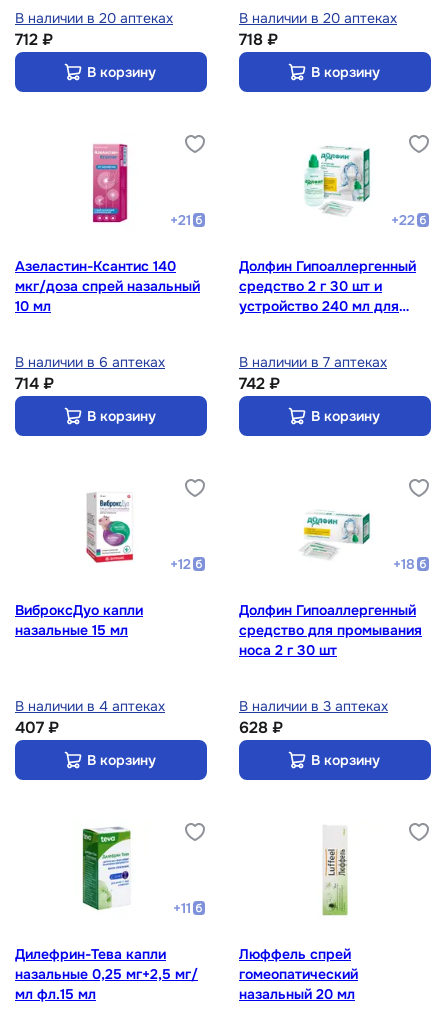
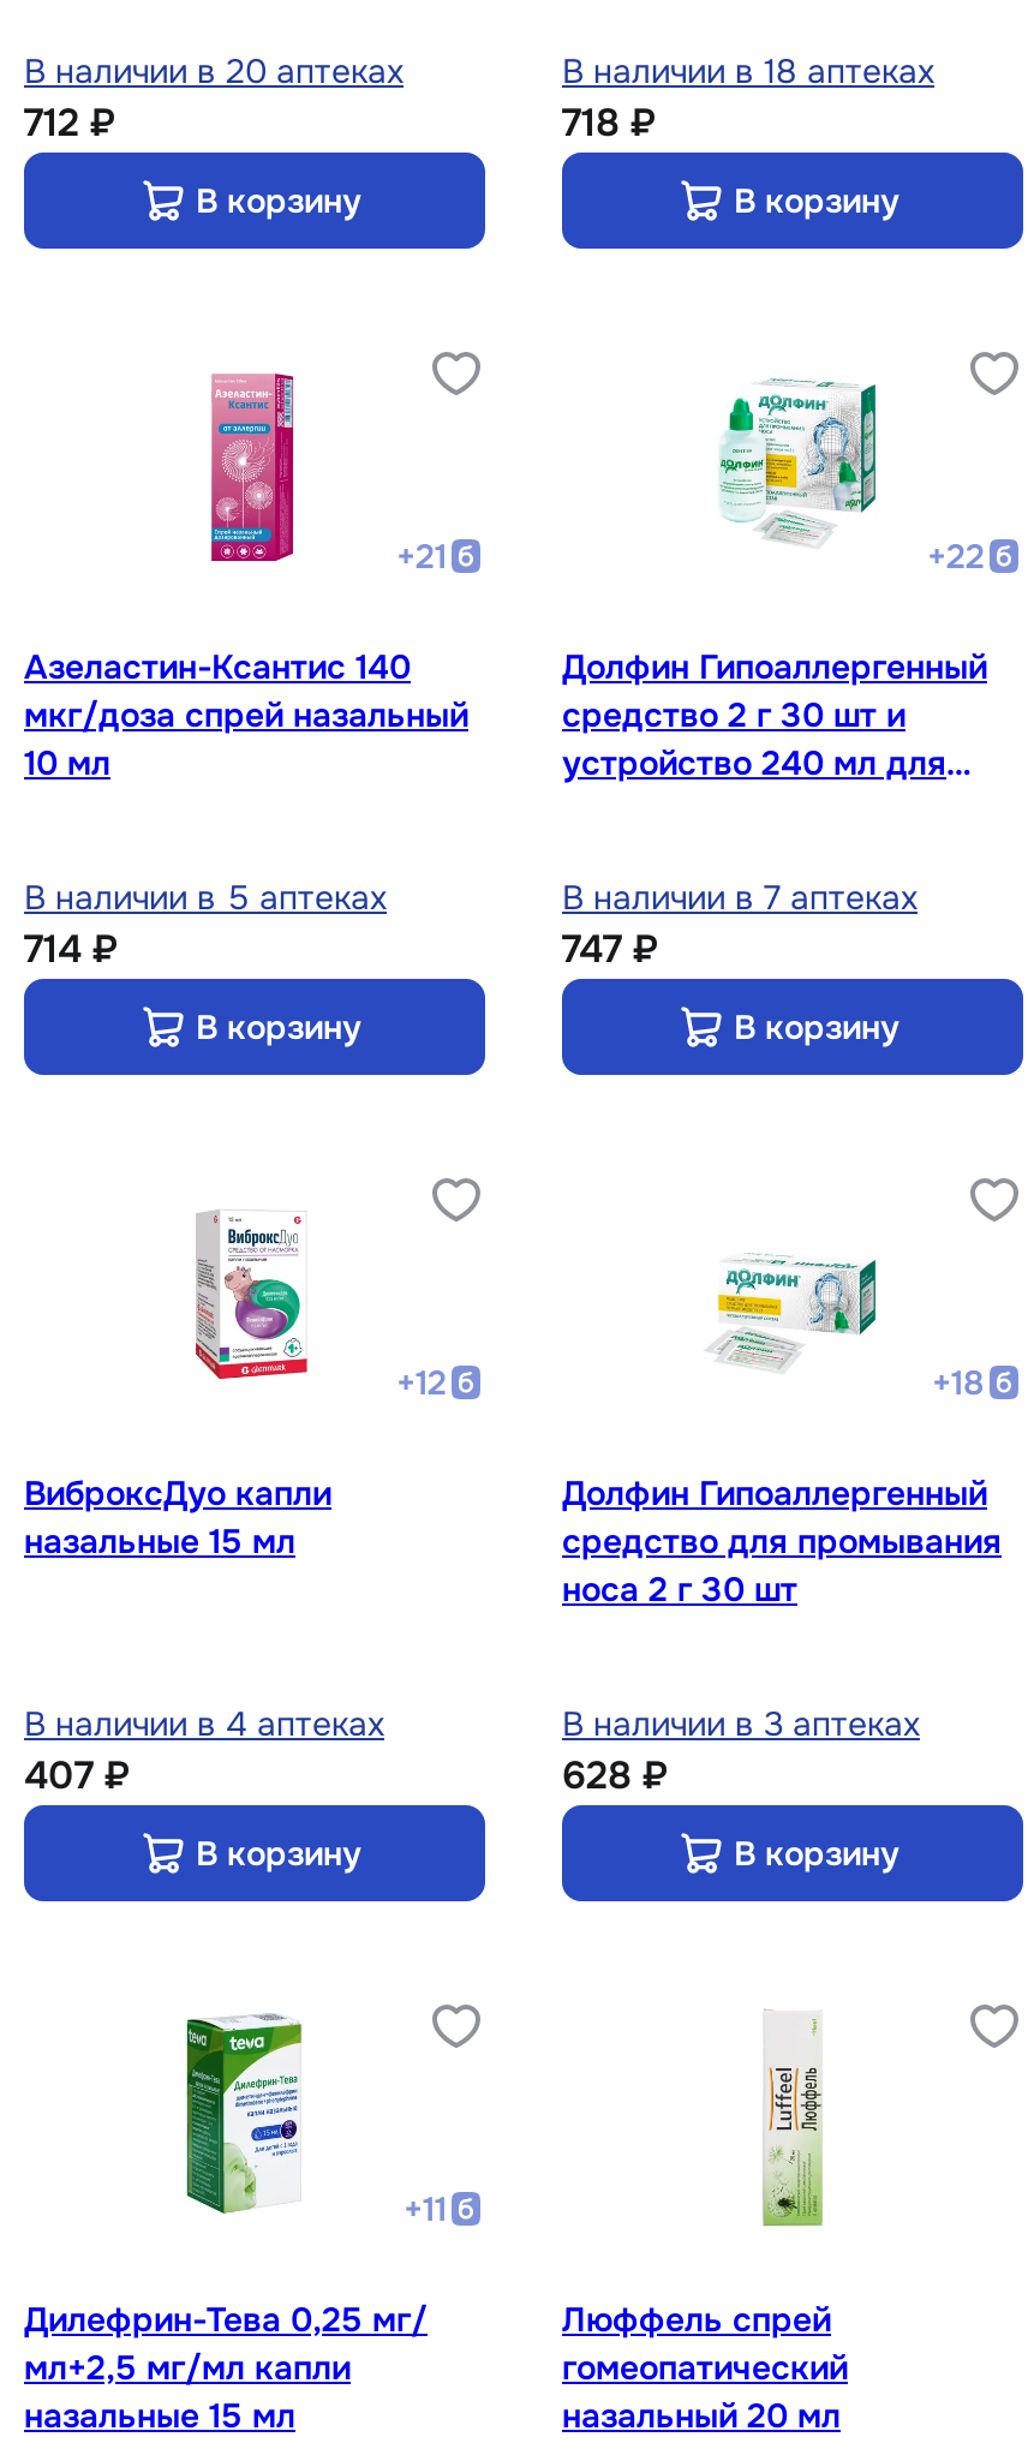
[239,9,397,27] В наличии в 20 аптеках -> [562,50,934,93] В наличии в 18 аптеках
[15,353,165,371] В наличии в 6 аптеках -> [24,876,387,919] В наличии в 5 аптеках
[239,373,280,394] 742 ₽ -> [562,924,658,975] 747 ₽
[15,945,198,1003] Дилефрин-Тева капли | назальные 0,25 мг+2,5 мг/ | мл фл.15 мл -> [24,2298,428,2437] Дилефрин-Тева 0,25 мг/ | мл+2,5 мг/мл капли | назальные 15 мл

